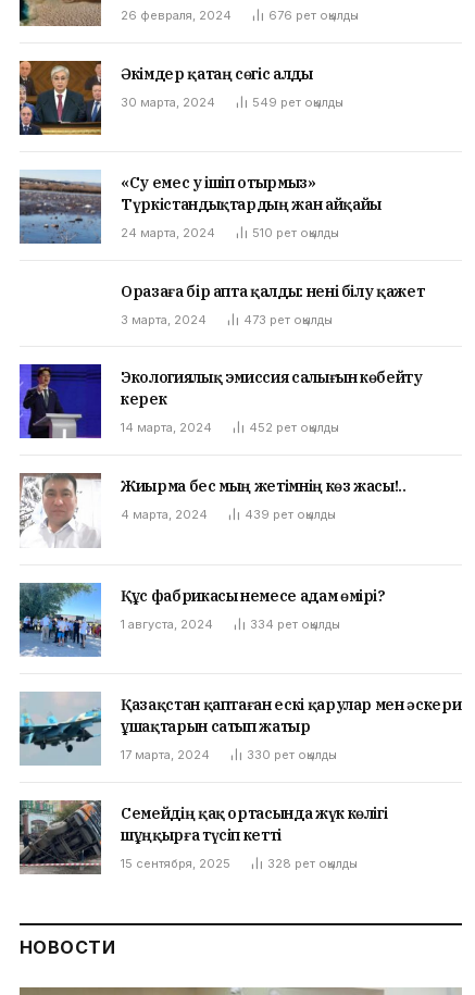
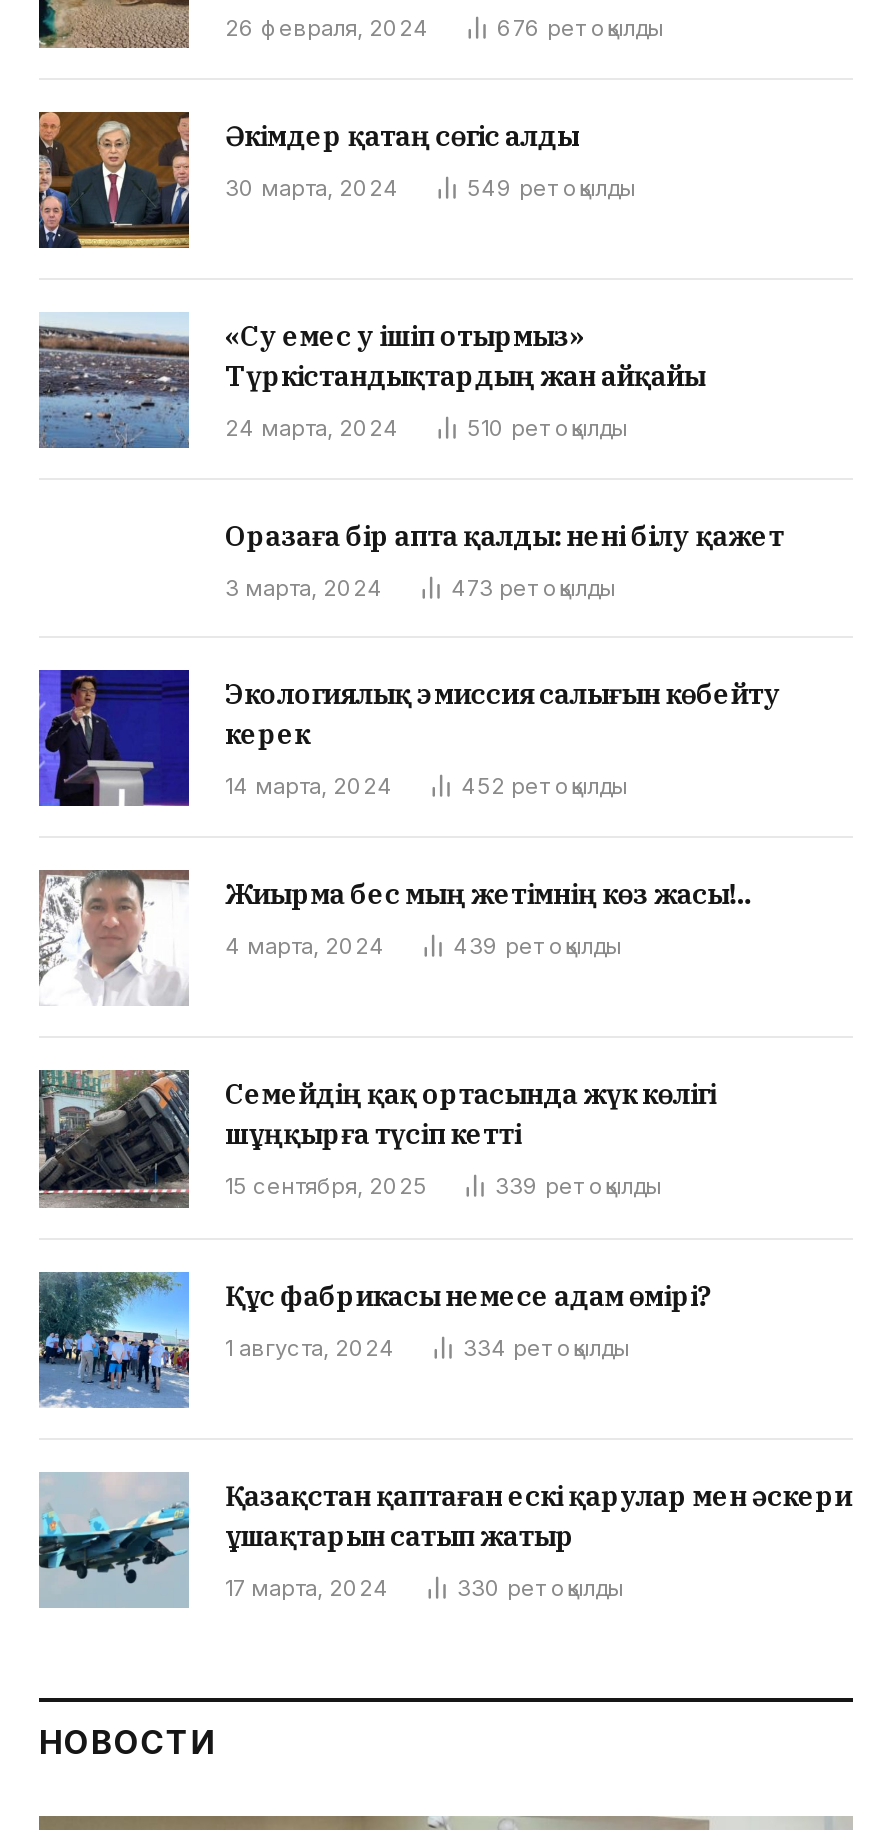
none -> [495,1173,661,1201] 339 рет оқылды
moved [17,581,461,762] -> [35,1268,852,1602]: [image] | Құс фабрикасы немесе адам өмірі? | 1 августа, 2024 | 334 рет оқылды | Қазақстан қаптаған ескі қарулар мен әскери | ұшақтарын сатып жатыр | 17 марта, 2024 | 330 рет оқылды
moved [18,800,387,874] -> [37,1070,716,1210]: [image] | Семейдің қақ ортасында жүк көлігі | шұңқырға түсіп кетті | 15 сентября, 2025
[267,856,358,871] 328 рет оқылды -> none

